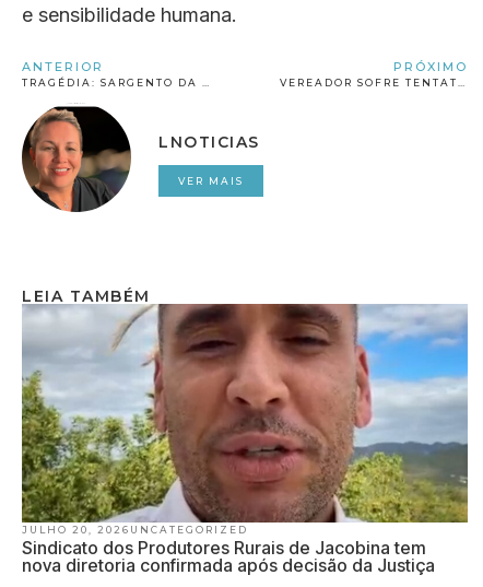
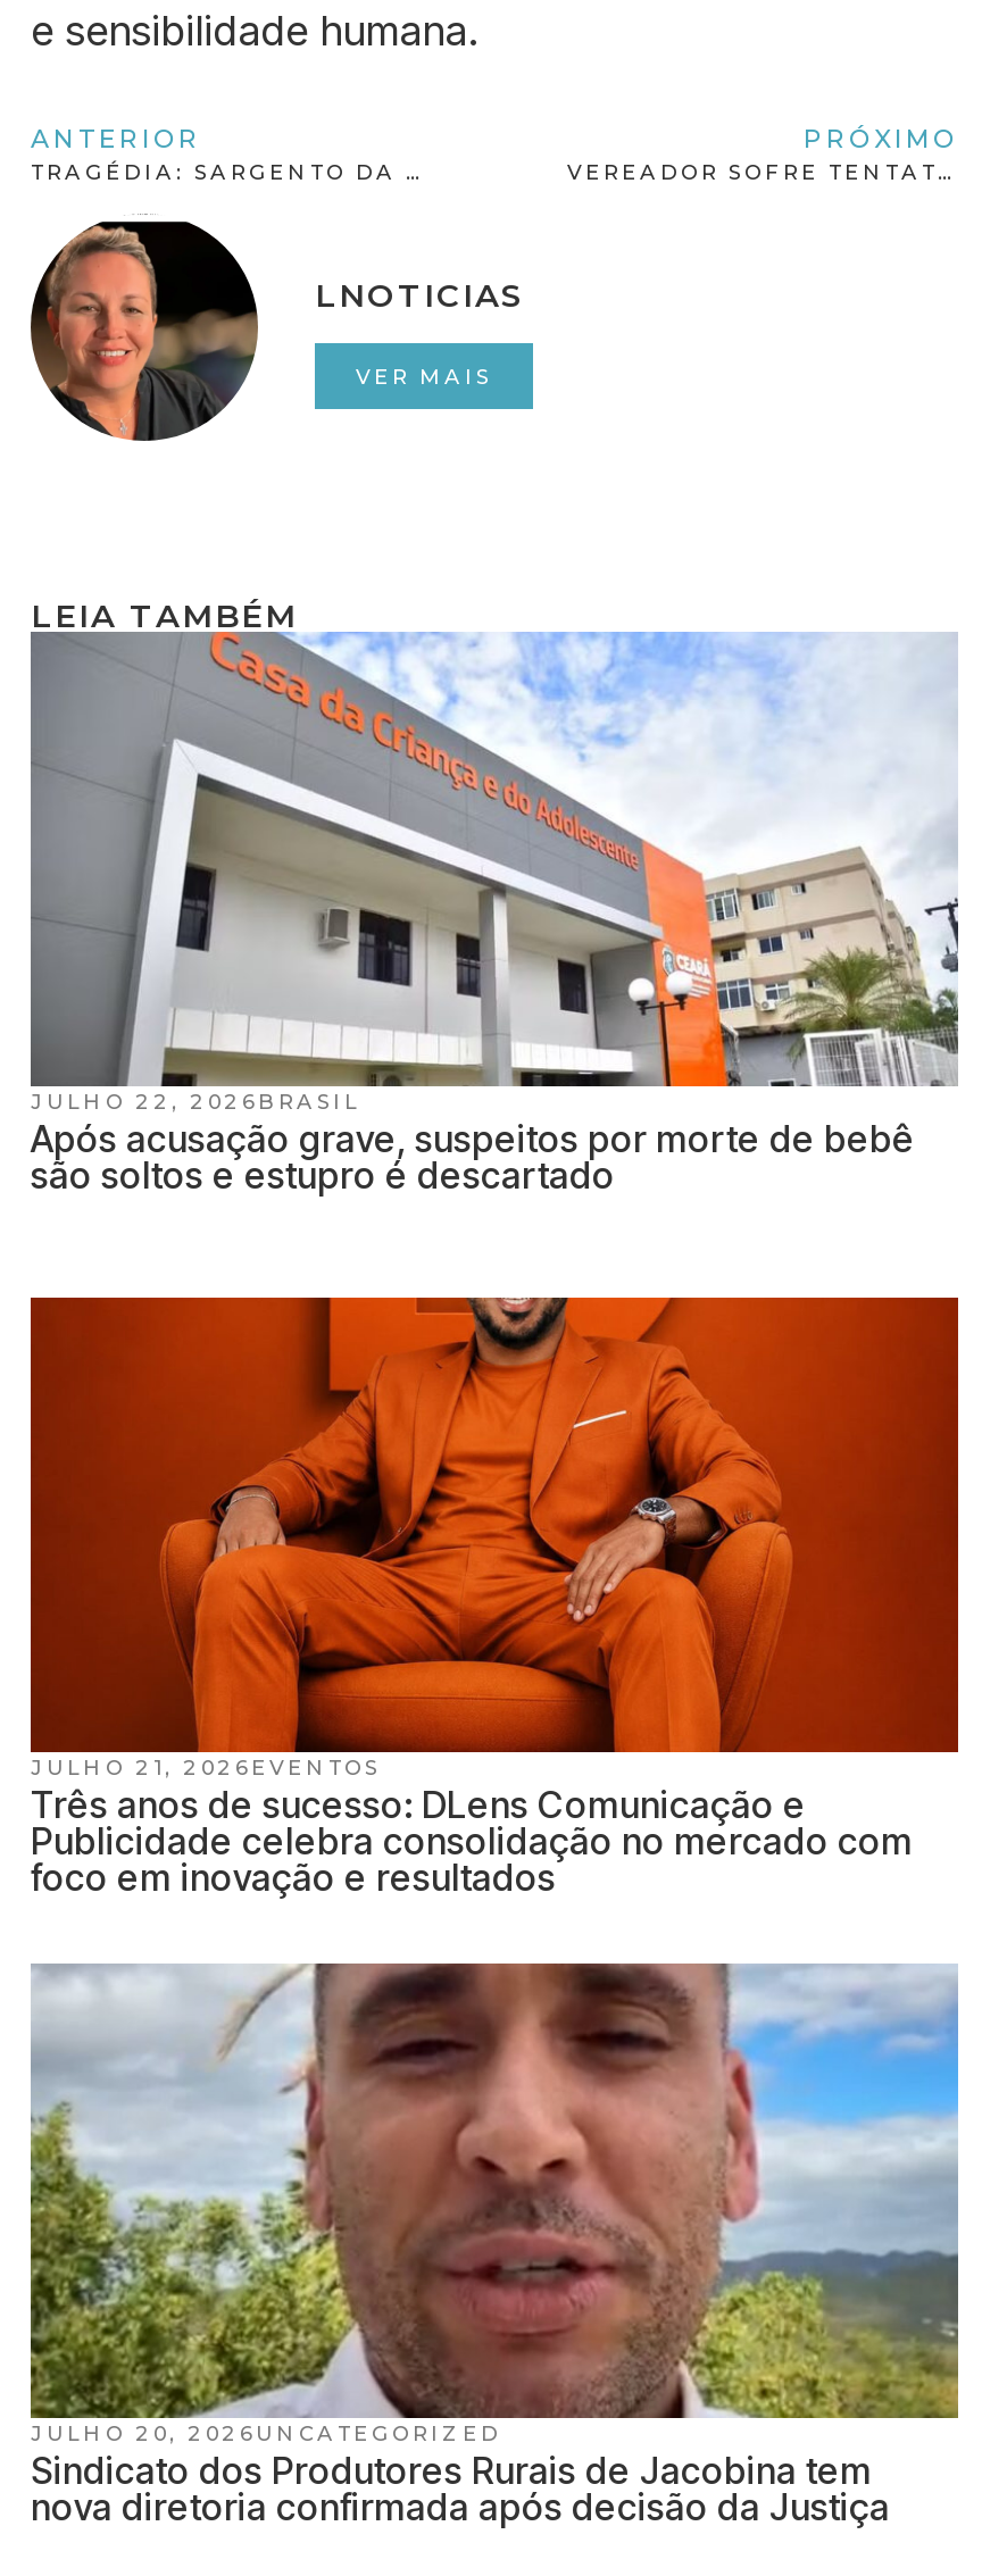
none -> [28,1295,960,1900] [image] | JULHO 21, 2026 EVENTOS | Três anos de sucesso: DLens Comunicação e | Publicidade celebra consolidação no mercado com | foco em inovação e resultados
none -> [31,630,958,1198] [image] | JULHO 22, 2026 BRASIL | Após acusação grave, suspeitos por morte de bebê | são soltos e estupro é descartado

